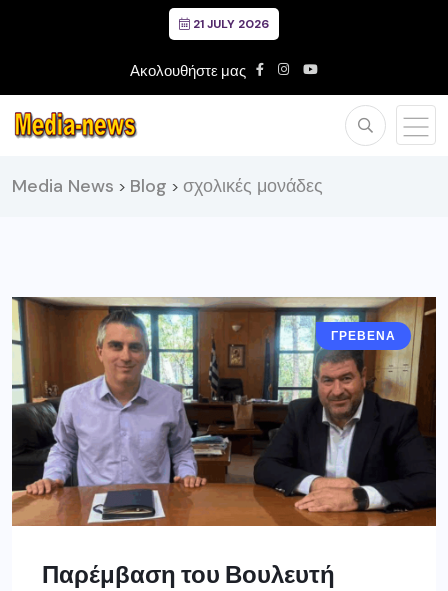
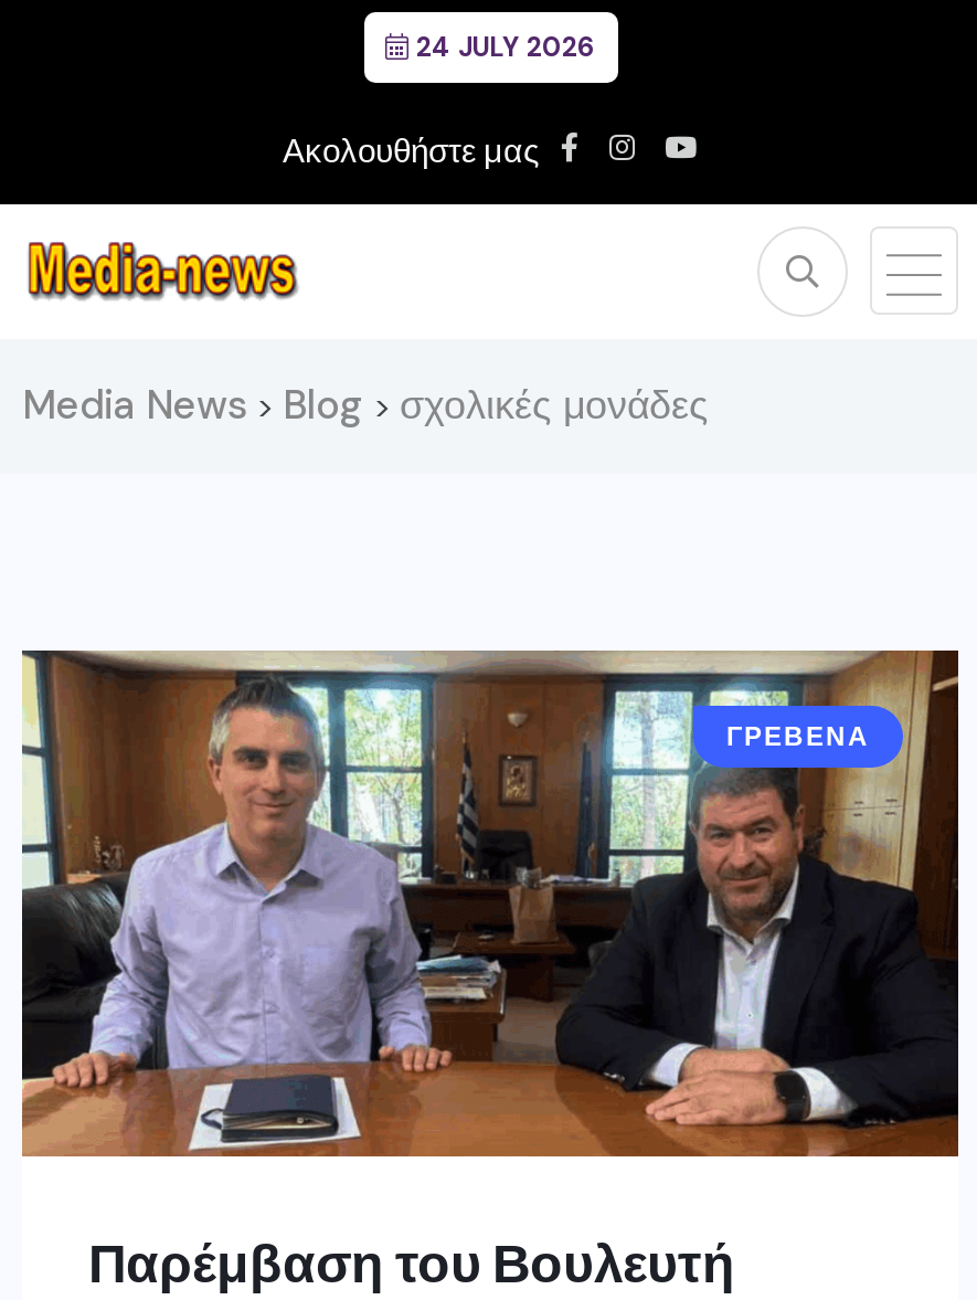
[190,16,269,32] 21 JULY 2026 -> [410,30,595,65] 24 JULY 2026

